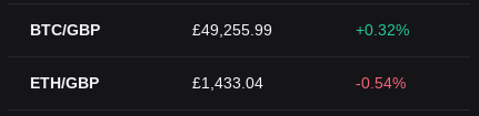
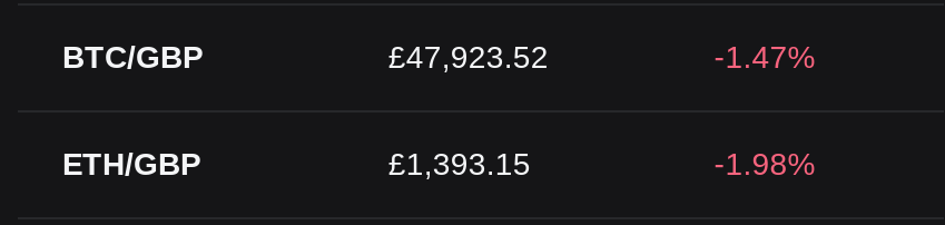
[193,21,273,39] £49,255.99 -> [388,39,549,75] £47,923.52
[355,21,409,39] +0.32% -> [714,39,814,75] -1.47%
[193,74,264,92] £1,433.04 -> [388,146,531,182] £1,393.15
[355,74,405,92] -0.54% -> [714,146,814,182] -1.98%

